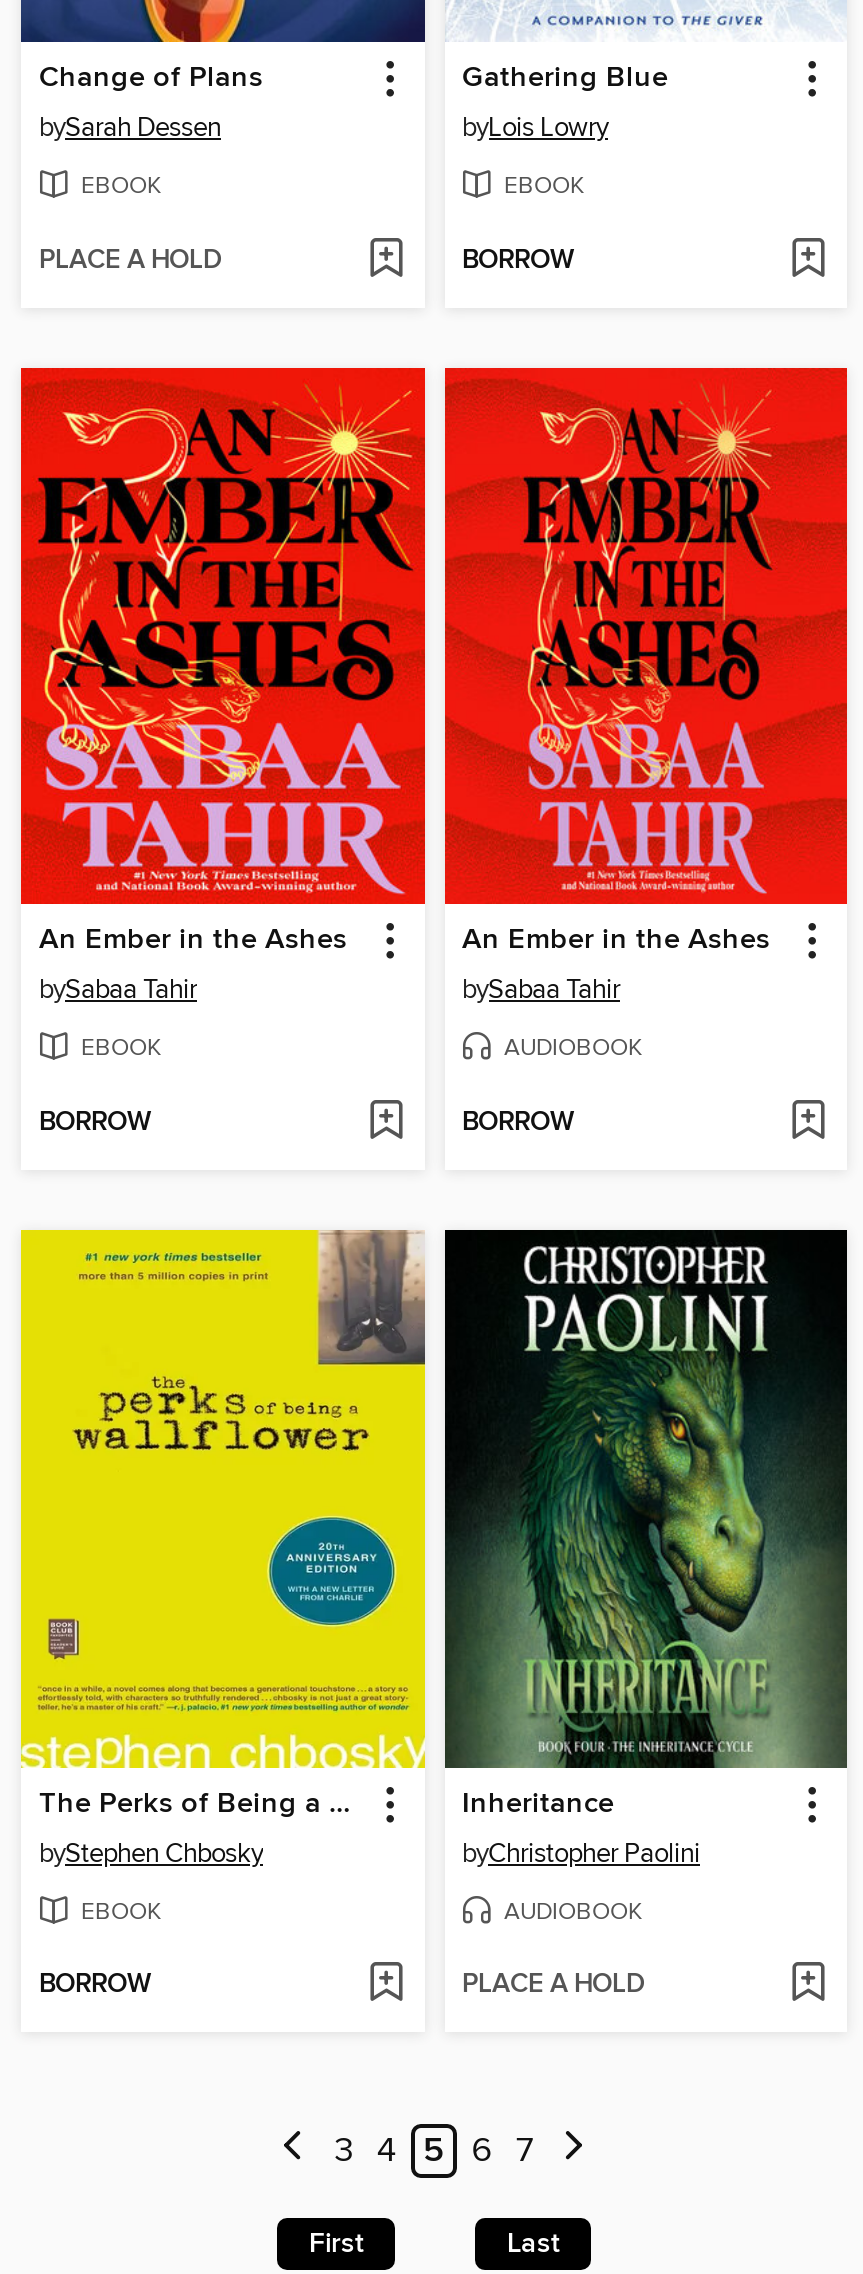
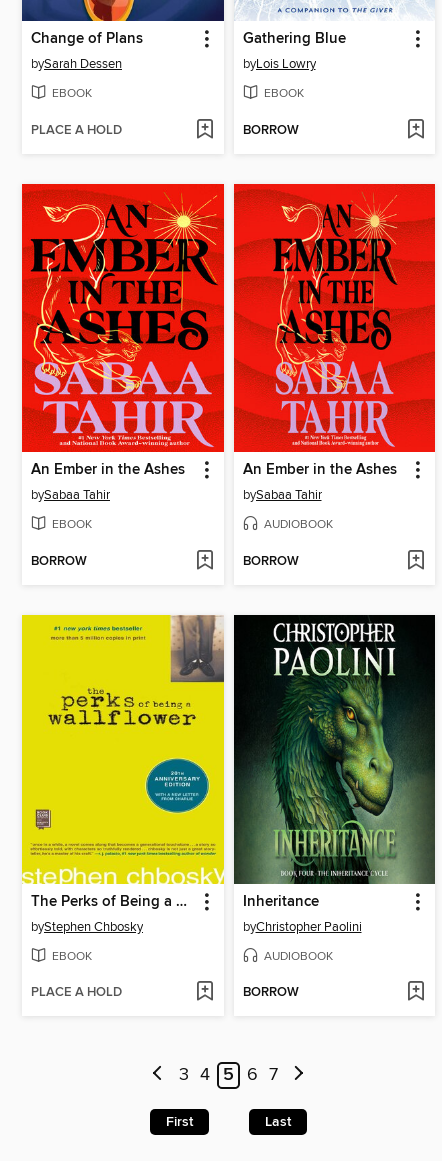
[39,1968,151,2002] BORROW -> [31,984,122,1001] PLACE A HOLD
[462,1968,644,2002] PLACE A HOLD -> [242,984,298,1001] BORROW

